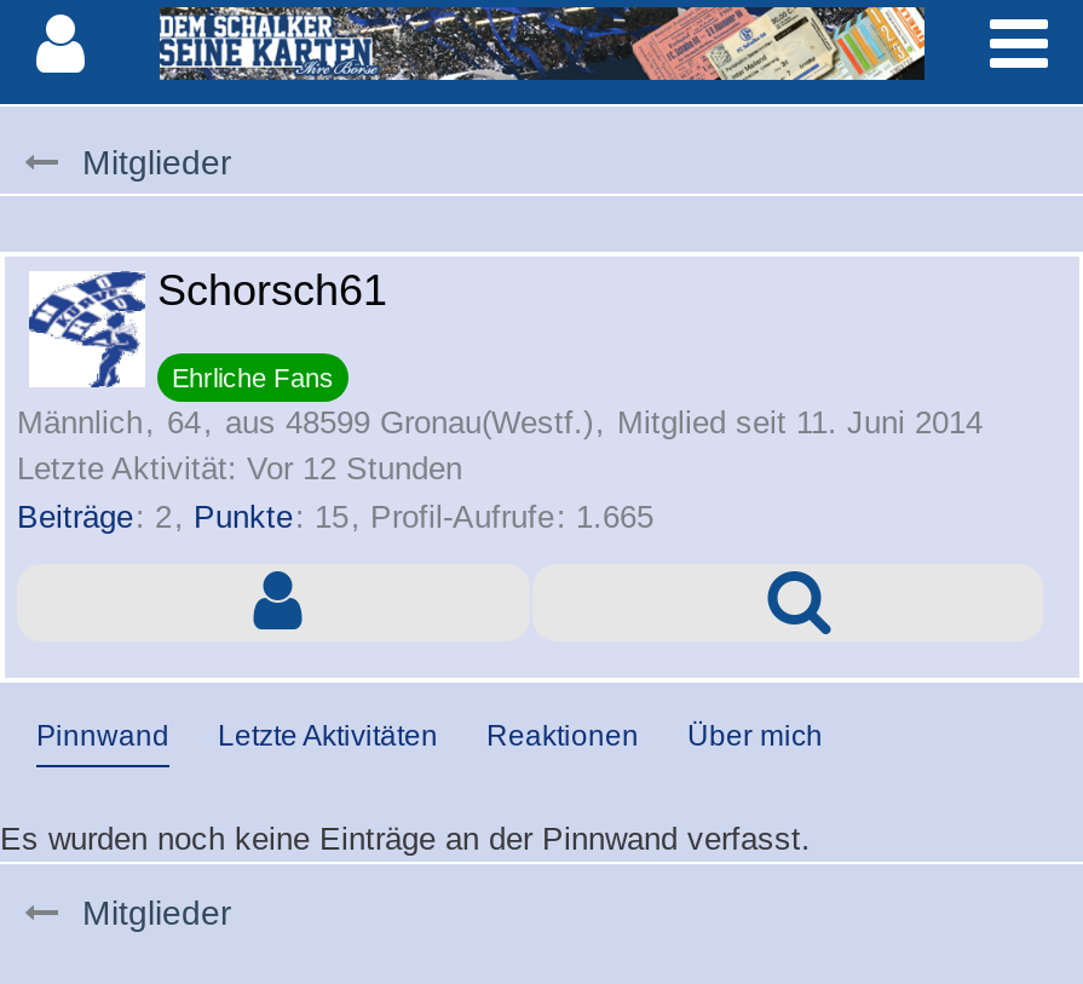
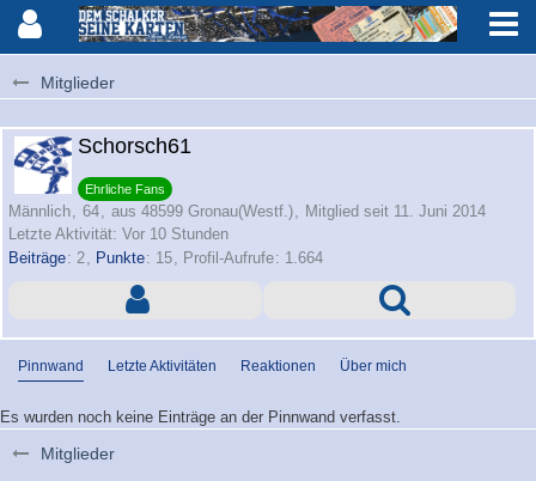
[17,450,462,487] Letzte Aktivität: Vor 12 Stunden -> [8,225,229,243] Letzte Aktivität: Vor 10 Stunden
[17,499,653,535] Beiträge 2 Punkte 15 Profil-Aufrufe 1.665 -> [8,249,323,267] Beiträge 2 Punkte 15 Profil-Aufrufe 1.664

